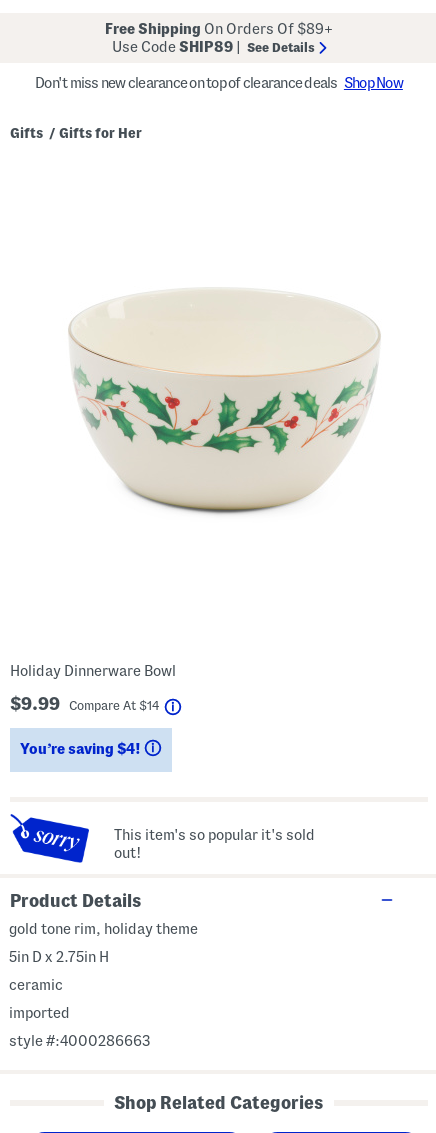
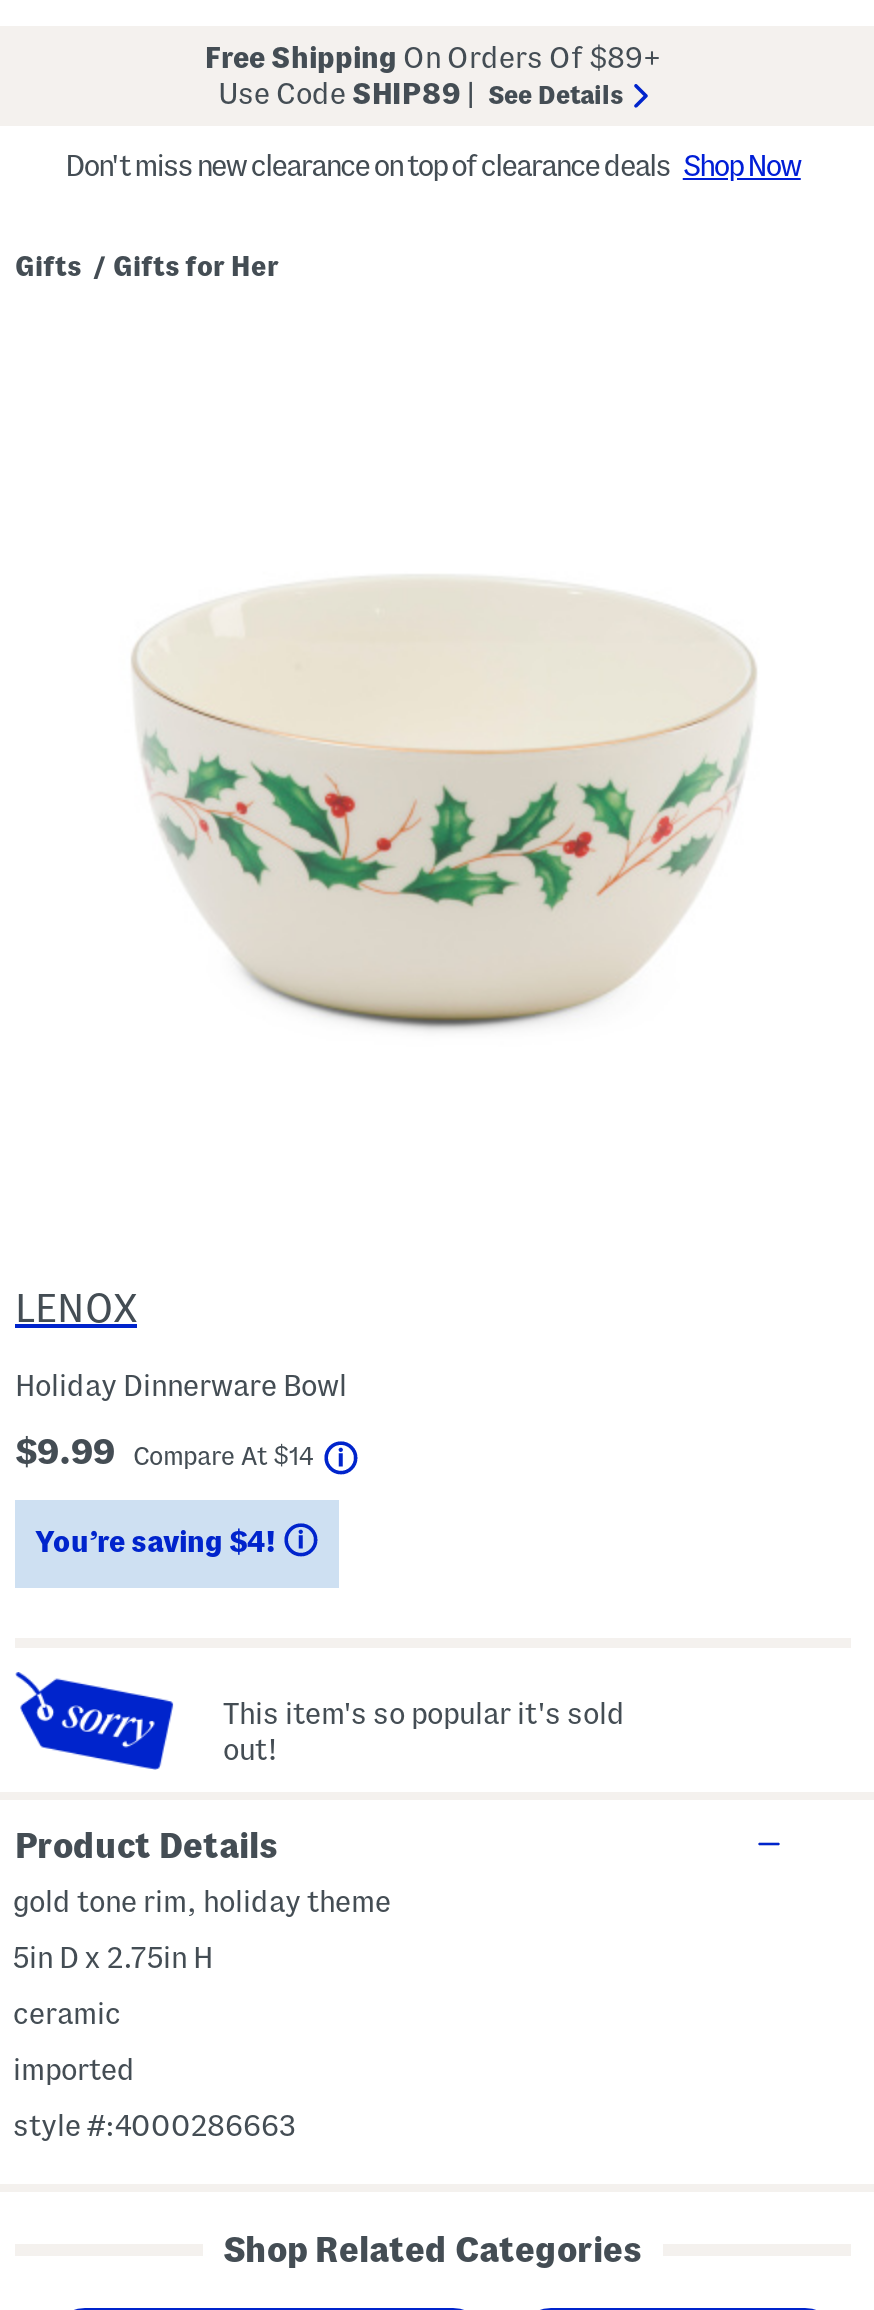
none -> [15,1286,137,1330] LENOX

